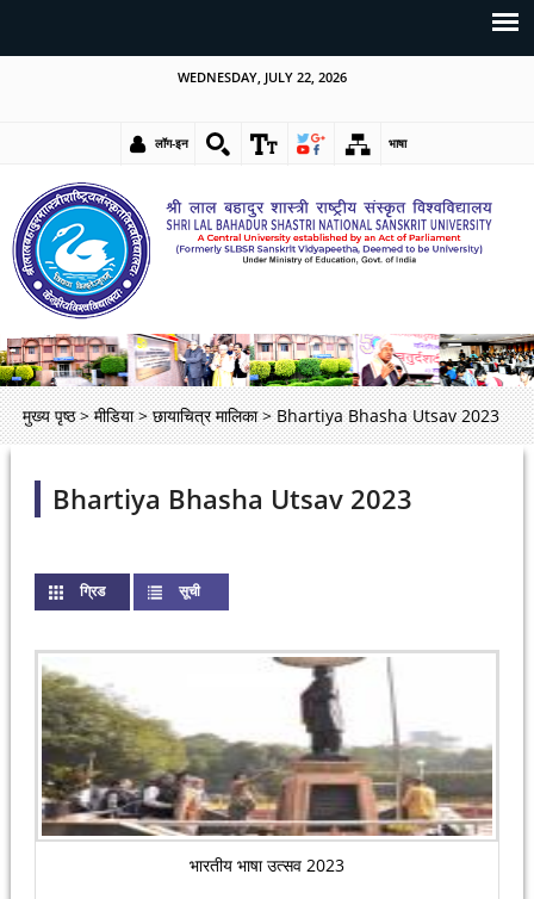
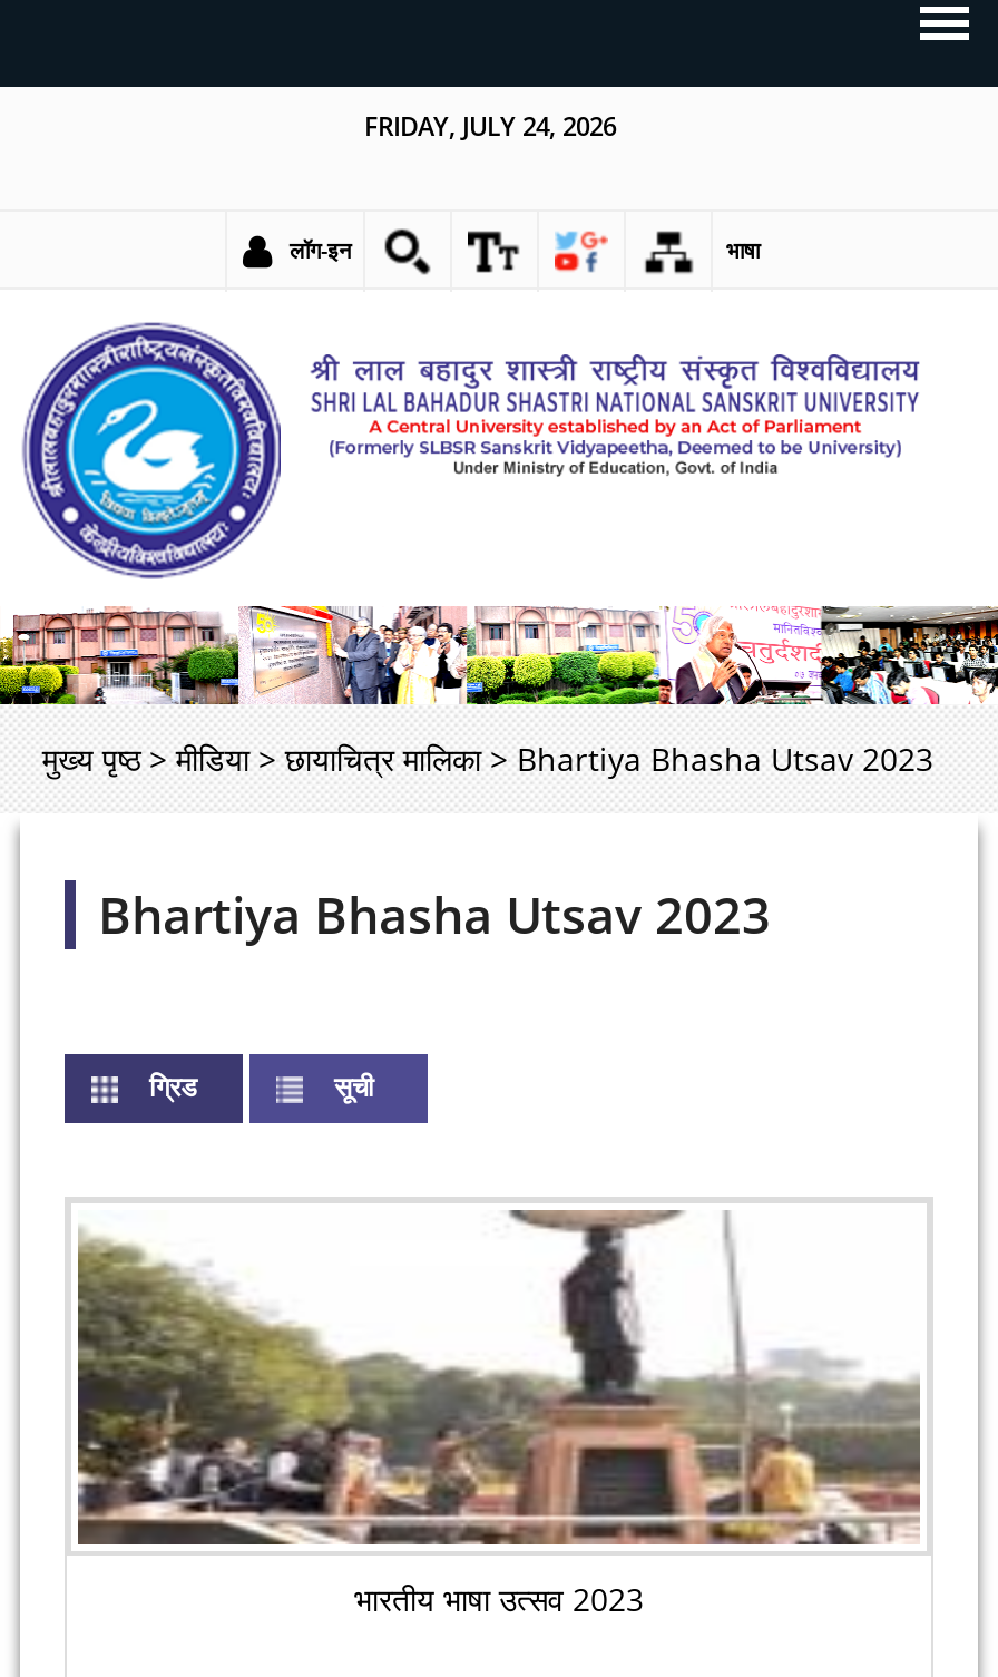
[178,68,347,86] WEDNESDAY, JULY 22, 2026 -> [364,109,616,143] FRIDAY, JULY 24, 2026

